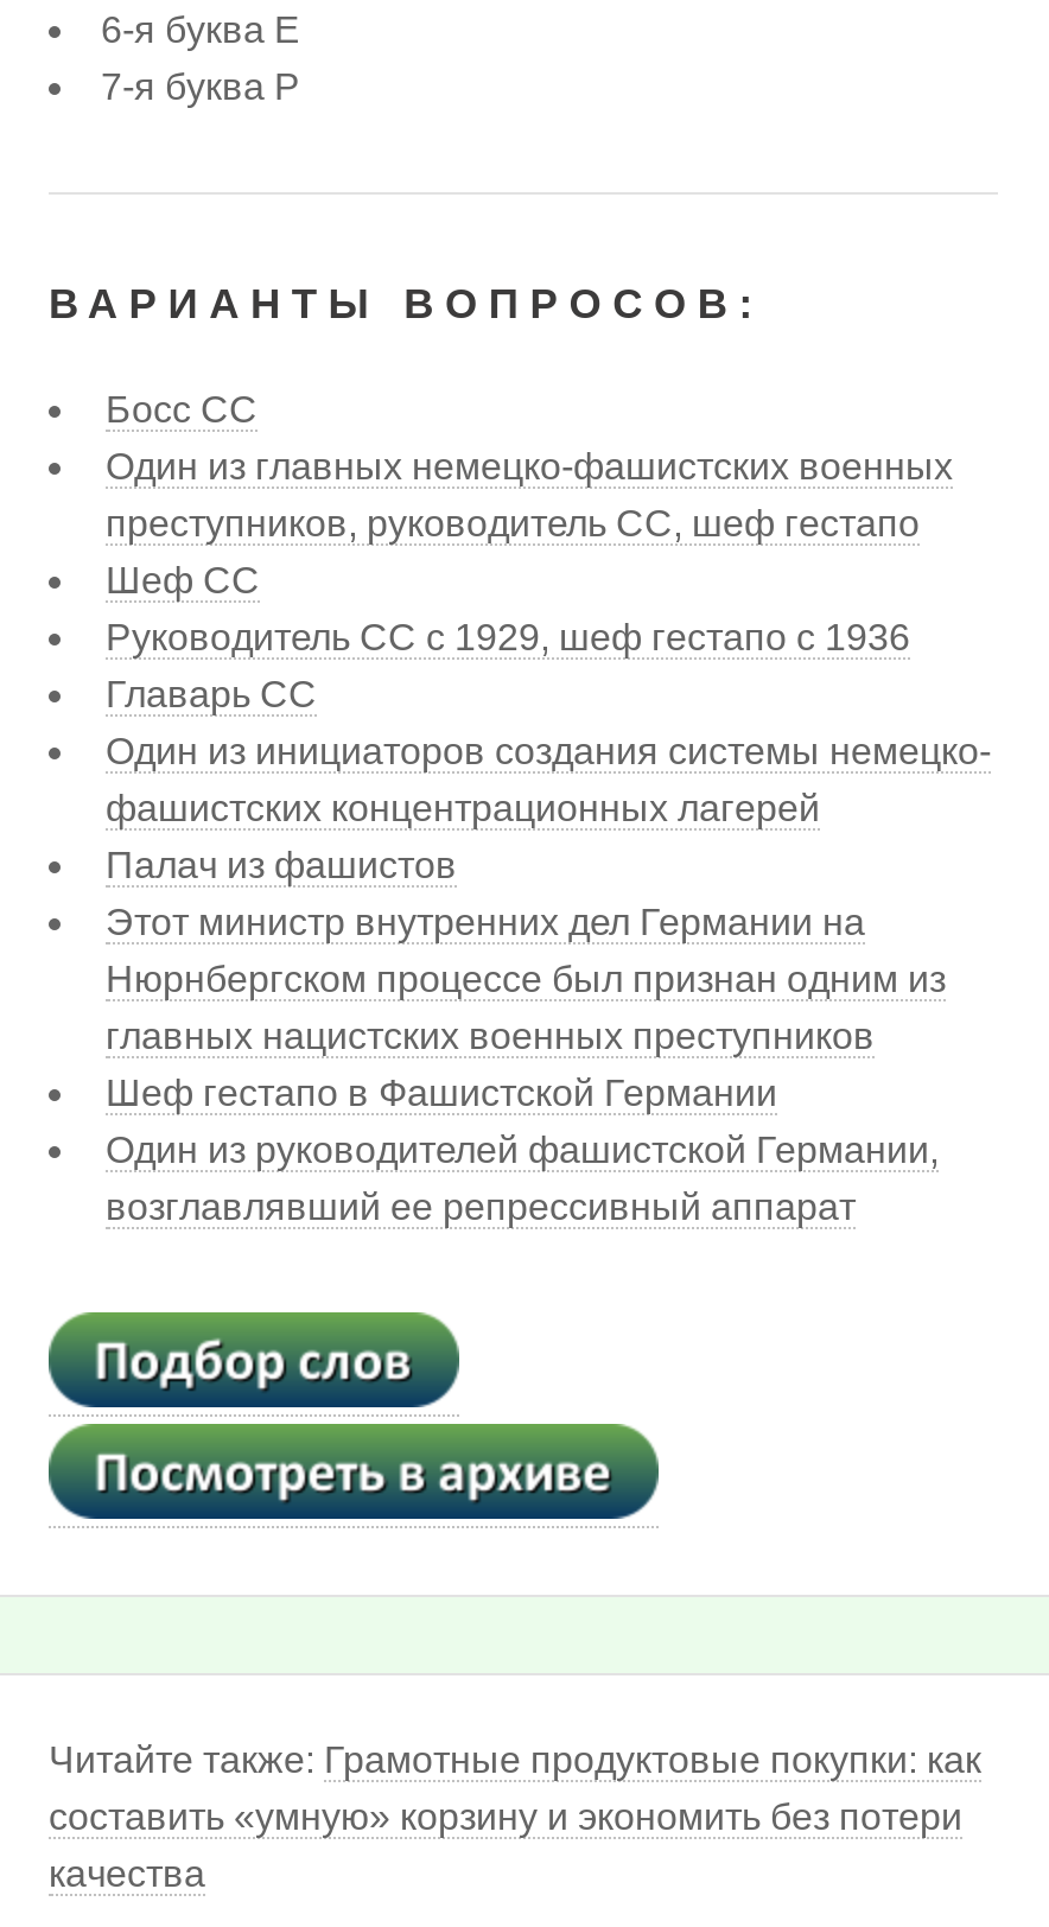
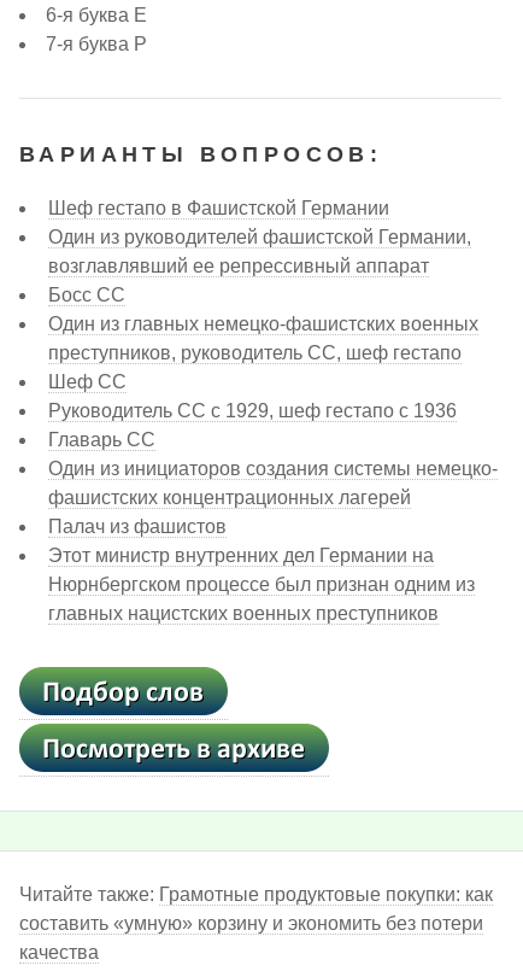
moved [106,389,991,1056] -> [48,285,498,623]: Босс СС | Один из главных немецко-фашистских военных | преступников, руководитель СС, шеф гестапо | ... | Нюрнбергском процессе был признан одним из | главных нацистских военных преступников
moved [106,1072,939,1227] -> [48,198,471,276]: Шеф гестапо в Фашистской Германии | Один из руководителей фашистской Германии, | возглавлявший ее репрессивный аппарат

